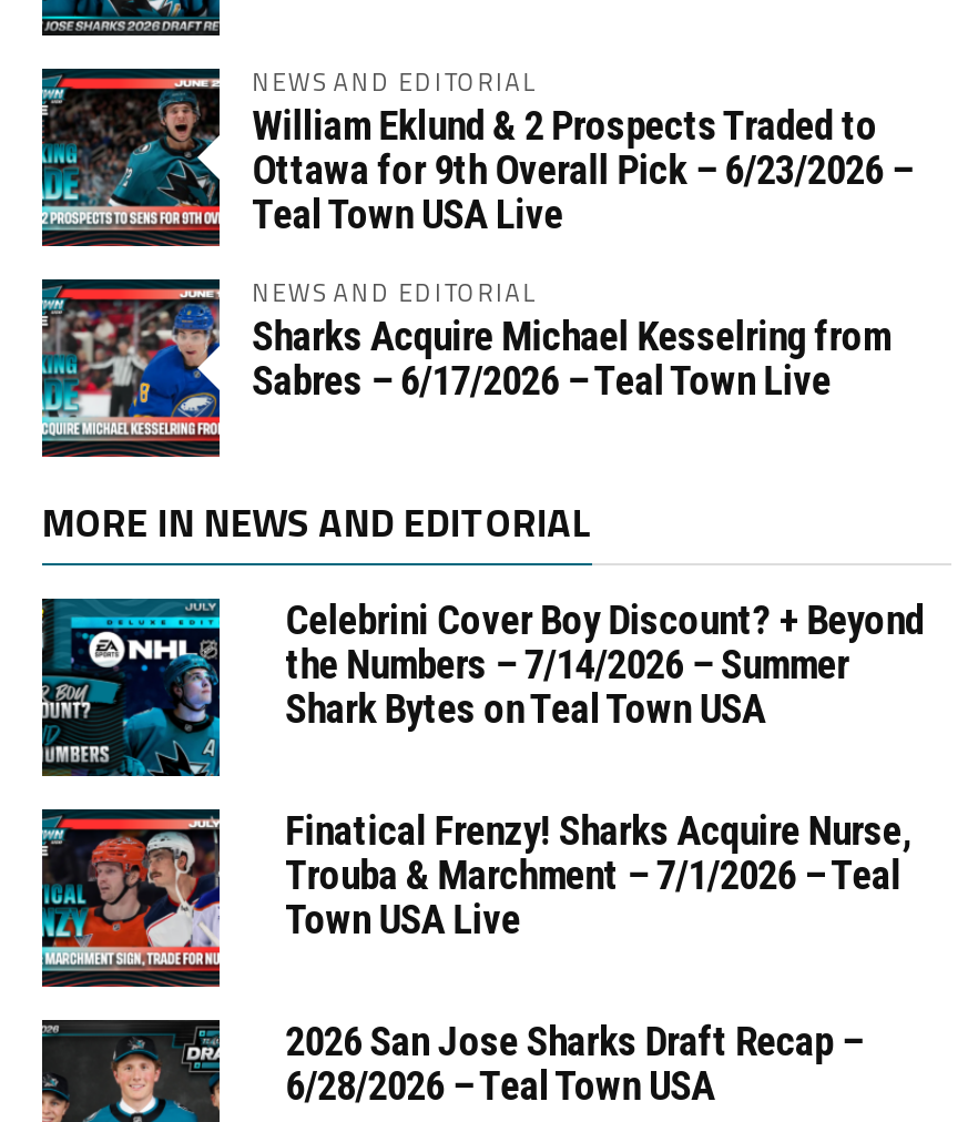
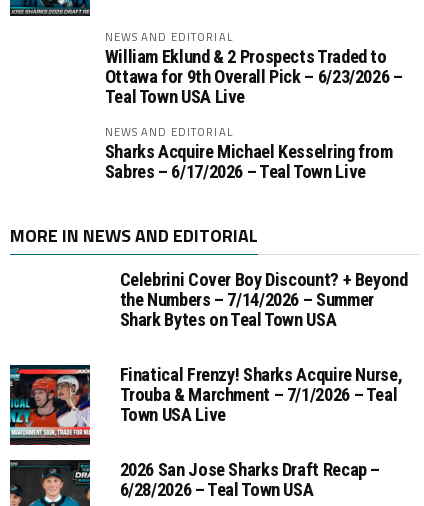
[40,67,222,248] [image] -> none
[40,277,222,459] [image] -> none
[40,596,222,778] [image] -> none

